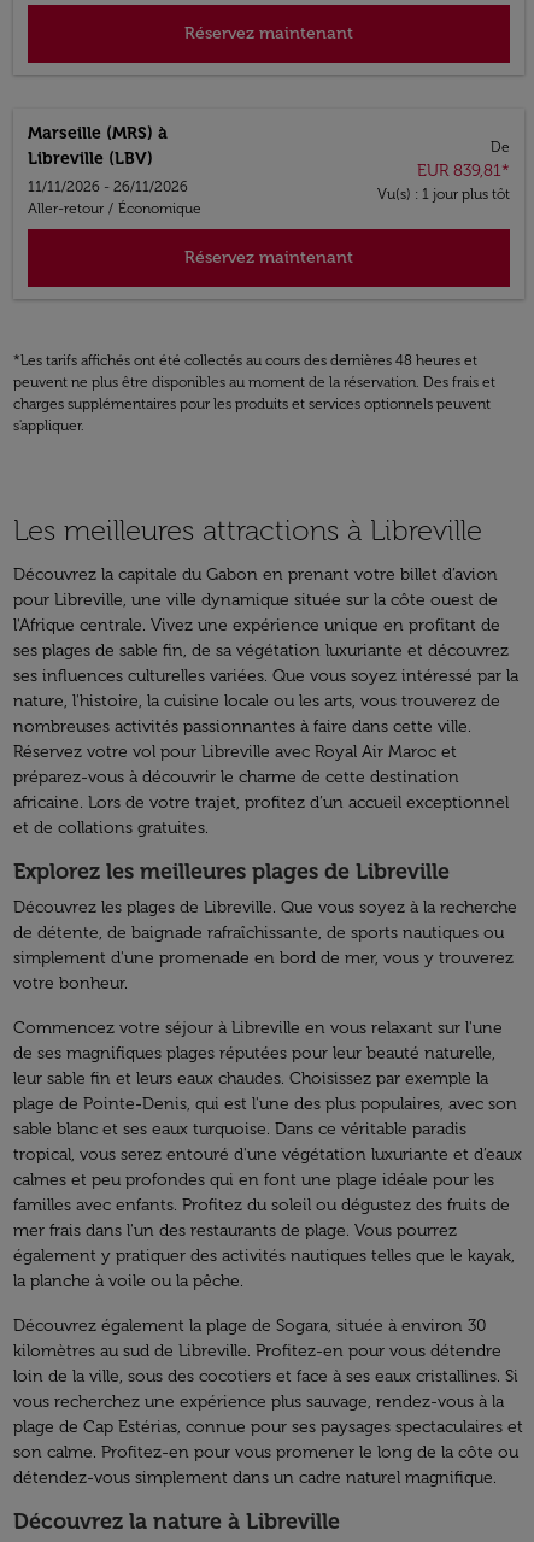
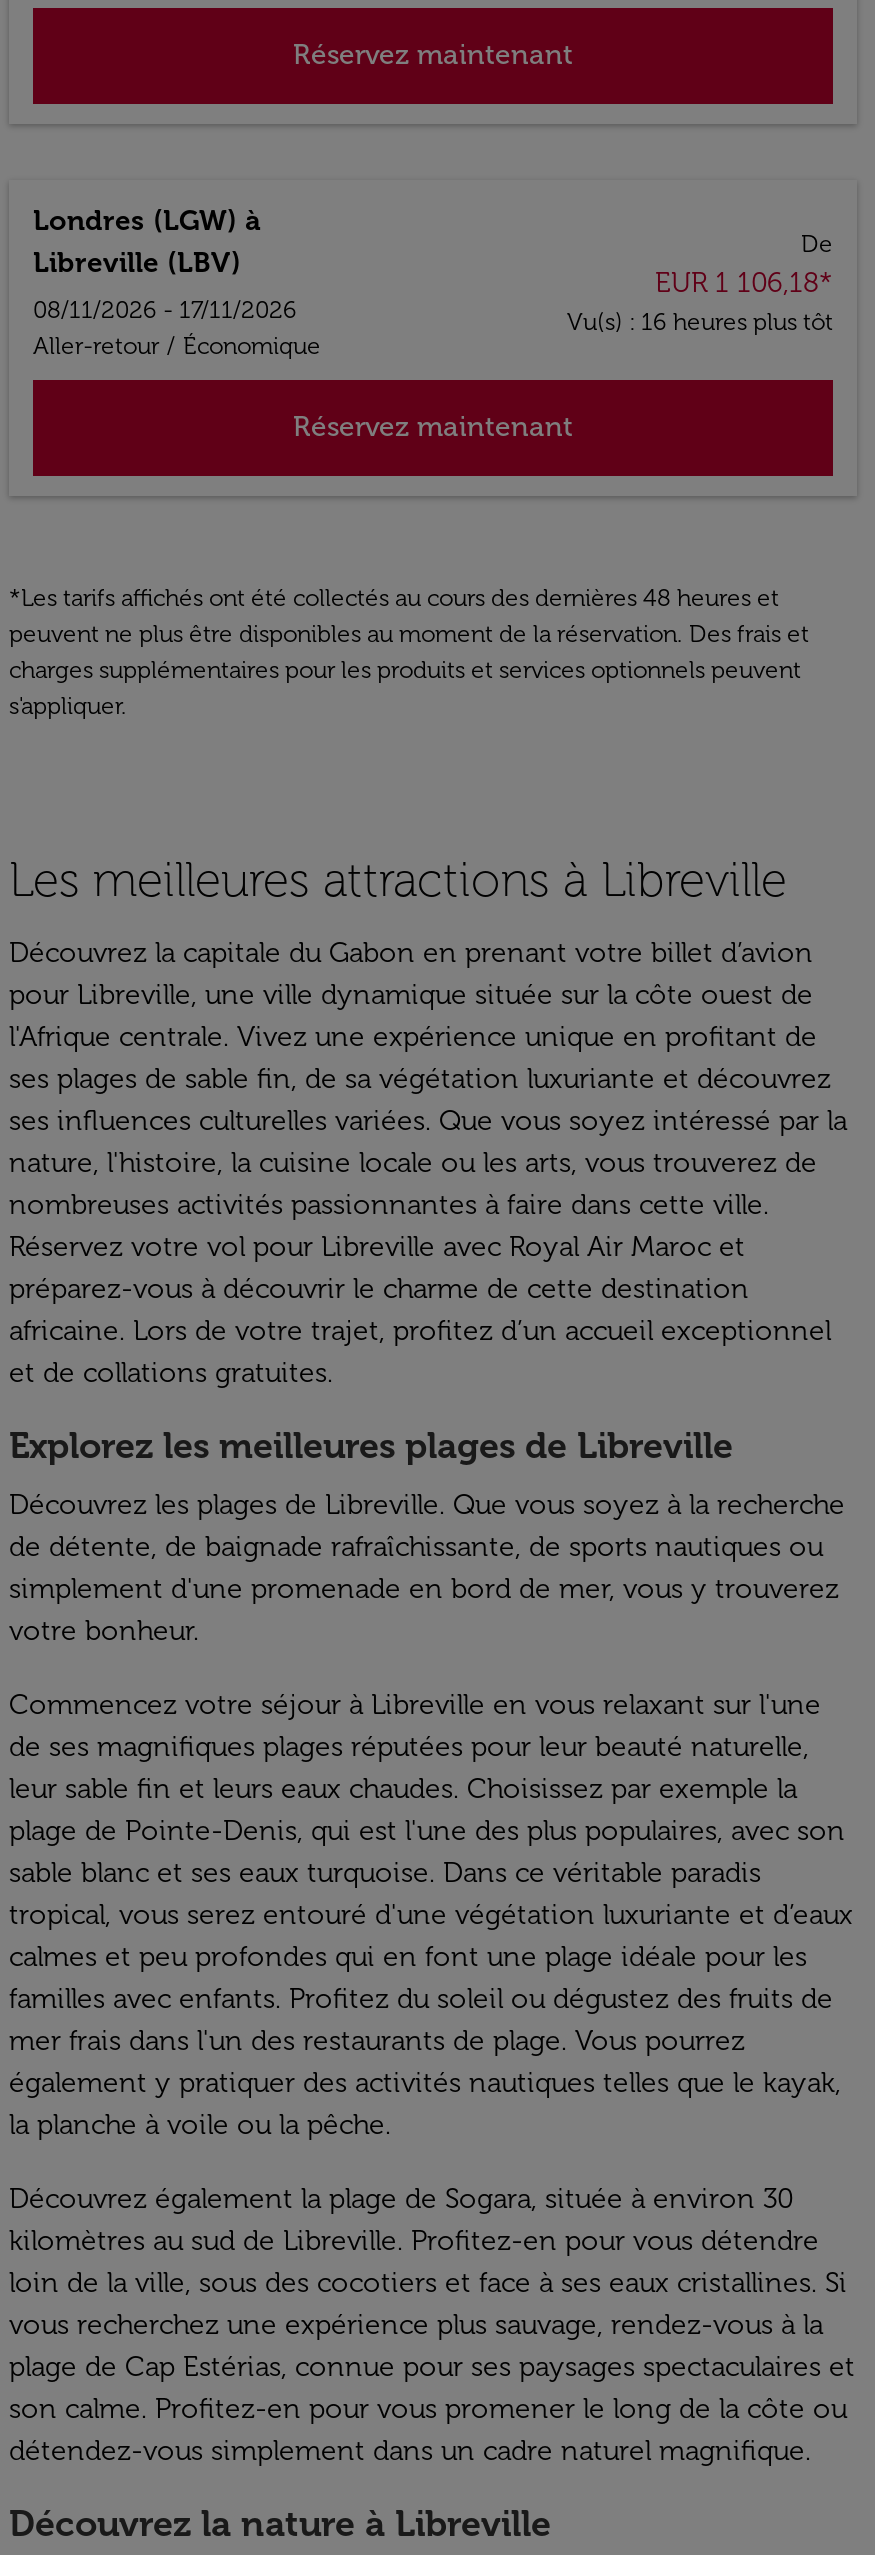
[28,123,168,143] Marseille (MRS) à -> [33,204,261,238] Londres (LGW) à
[417,160,510,180] EUR 839,81* -> [655,265,833,299] EUR 1 106,18*
[28,178,188,195] 11/11/2026 - 26/11/2026 -> [33,296,297,324] 08/11/2026 - 17/11/2026
[377,185,510,202] Vu(s) : 1 jour plus tôt -> [567,307,833,335] Vu(s) : 16 heures plus tôt

